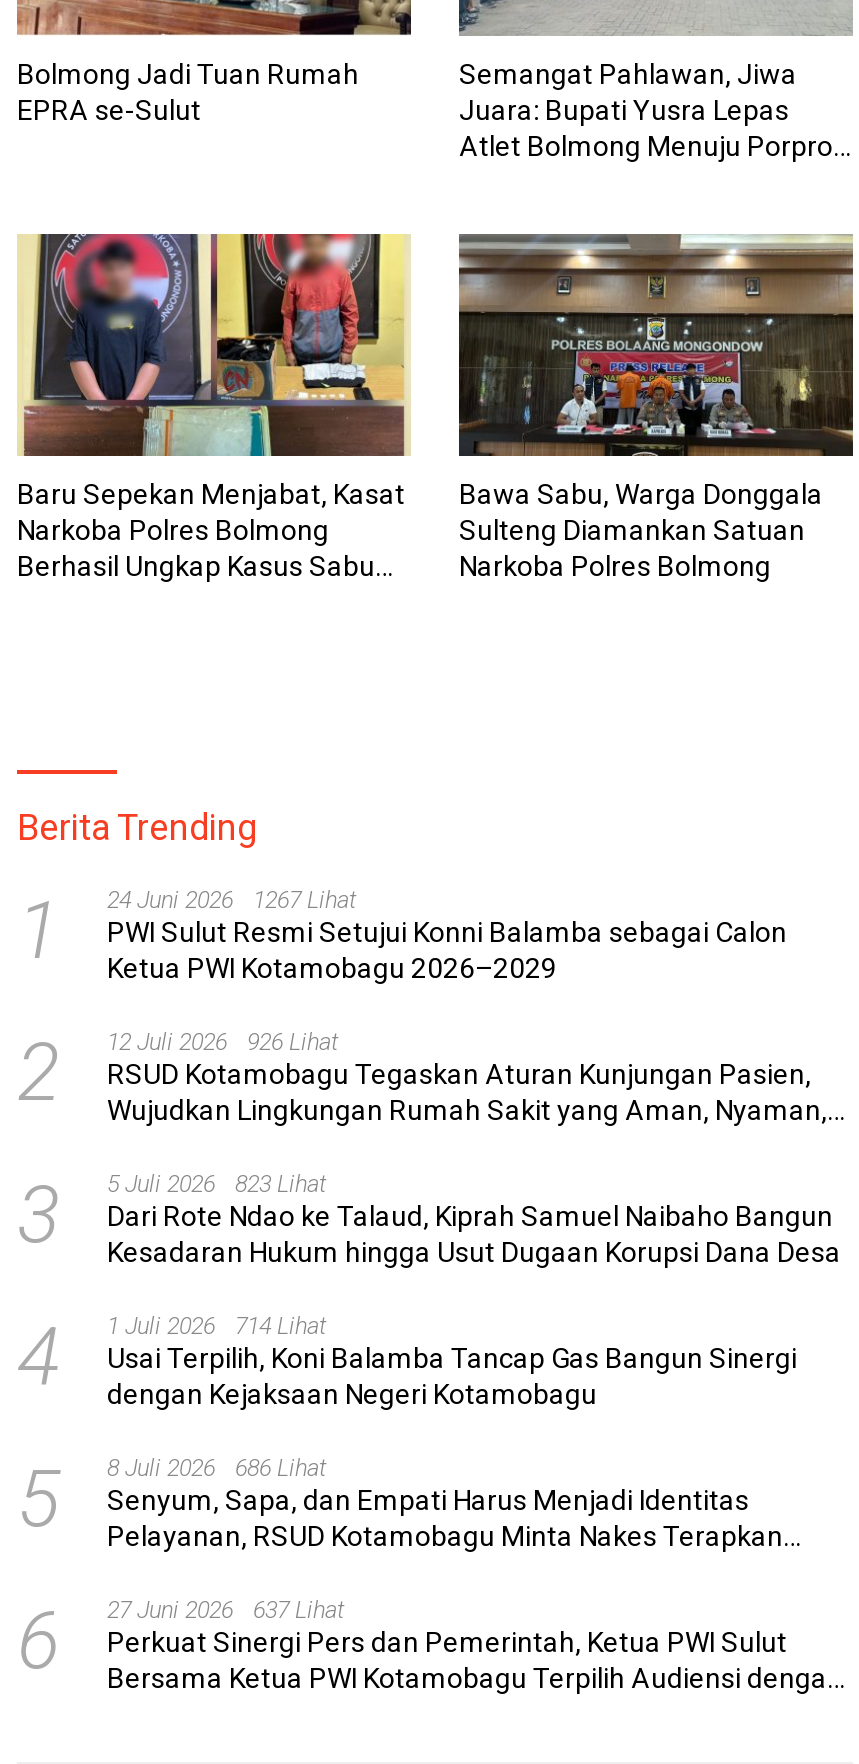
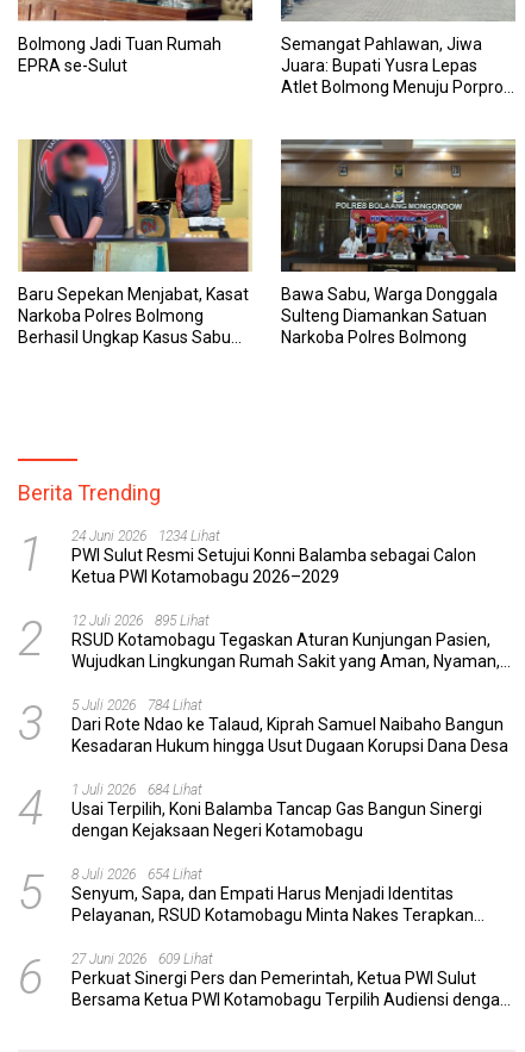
[17,884,787,984] 1 24 Juni 2026 PWI Sulut Resmi Setujui Konni Balamba sebagai Calon Ketua PWI Kotamobagu 2026–2029 1267 Lihat -> [18,526,476,586] 1 24 Juni 2026 PWI Sulut Resmi Setujui Konni Balamba sebagai Calon Ketua PWI Kotamobagu 2026–2029 1234 Lihat
[17,1026,827,1126] 2 12 Juli 2026 RSUD Kotamobagu Tegaskan Aturan Kunjungan Pasien, Wujudkan Lingkungan Rumah Sakit yang Aman, Nyaman, 926 Lihat -> [18,611,500,671] 2 12 Juli 2026 RSUD Kotamobagu Tegaskan Aturan Kunjungan Pasien, Wujudkan Lingkungan Rumah Sakit yang Aman, Nyaman, 895 Lihat
[17,1168,841,1268] 3 5 Juli 2026 Dari Rote Ndao ke Talaud, Kiprah Samuel Naibaho Bangun Kesadaran Hukum hingga Usut Dugaan Korupsi Dana Desa 823 Lihat -> [18,696,508,755] 3 5 Juli 2026 Dari Rote Ndao ke Talaud, Kiprah Samuel Naibaho Bangun Kesadaran Hukum hingga Usut Dugaan Korupsi Dana Desa 784 Lihat
[17,1310,797,1410] 4 1 Juli 2026 Usai Terpilih, Koni Balamba Tancap Gas Bangun Sinergi dengan Kejaksaan Negeri Kotamobagu 714 Lihat -> [18,780,482,840] 4 1 Juli 2026 Usai Terpilih, Koni Balamba Tancap Gas Bangun Sinergi dengan Kejaksaan Negeri Kotamobagu 684 Lihat
[17,1452,783,1552] 5 8 Juli 2026 Senyum, Sapa, dan Empati Harus Menjadi Identitas Pelayanan, RSUD Kotamobagu Minta Nakes Terapkan 686 Lihat -> [18,865,474,924] 5 8 Juli 2026 Senyum, Sapa, dan Empati Harus Menjadi Identitas Pelayanan, RSUD Kotamobagu Minta Nakes Terapkan 654 Lihat
[253,1596,345,1624] 637 Lihat -> [158,950,213,967] 609 Lihat

